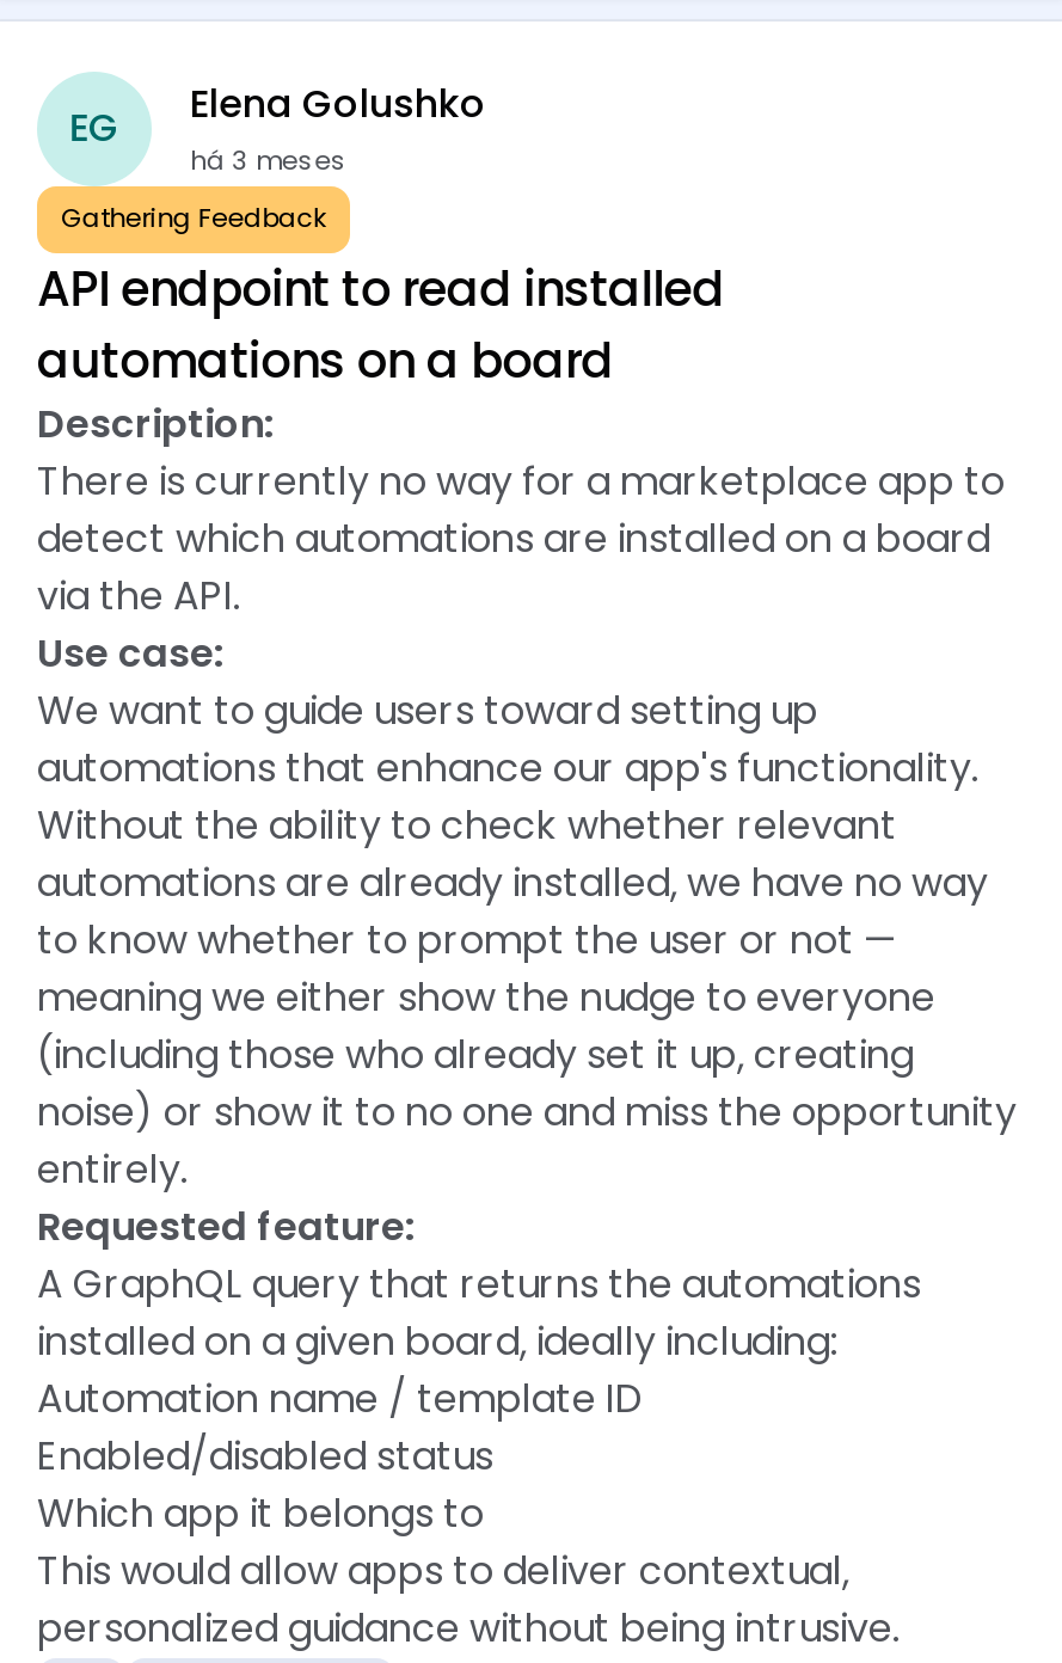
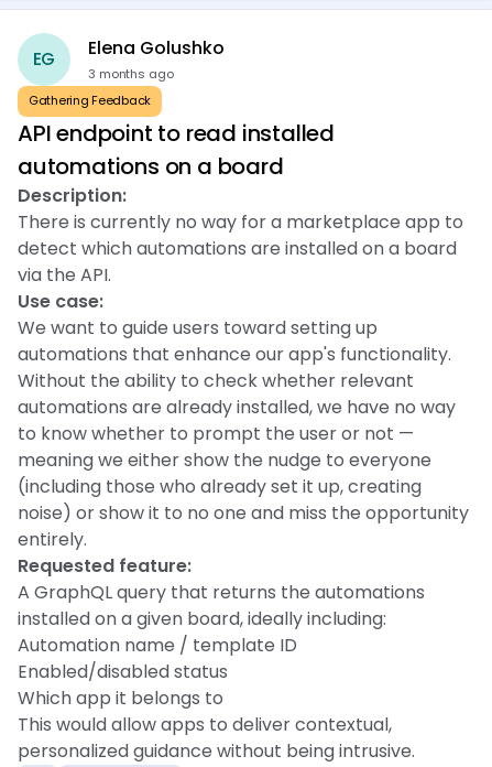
[190,141,347,179] há 3 meses -> [88,65,174,83] 3 months ago

